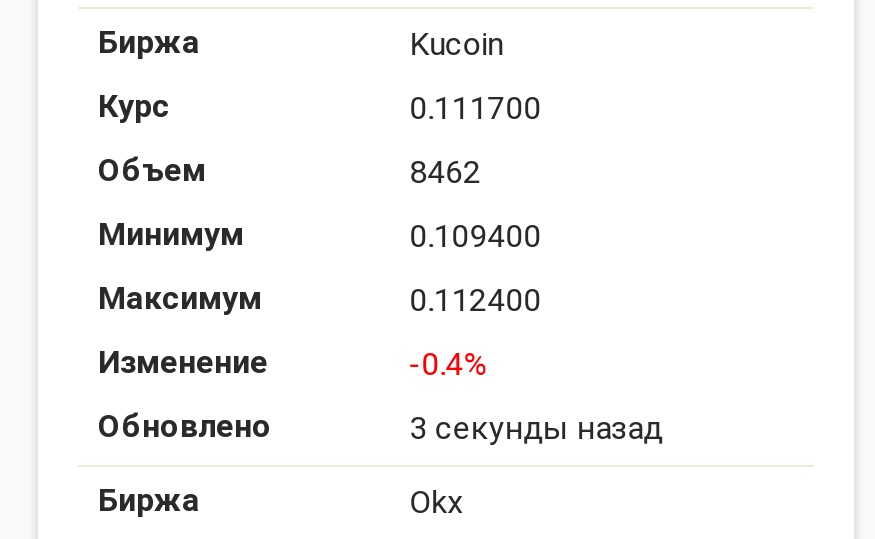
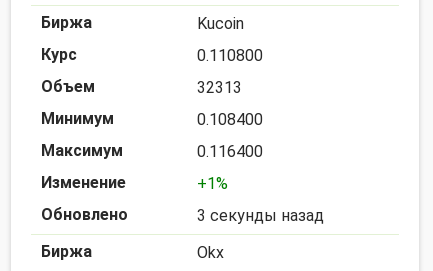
[409,89,541,127] 0.111700 -> [197,46,263,65] 0.110800
[409,153,481,191] 8462 -> [197,78,242,97] 32313
[409,217,541,255] 0.109400 -> [197,110,263,129] 0.108400
[409,281,541,319] 0.112400 -> [197,142,263,161] 0.116400
[409,345,487,383] -0.4% -> [197,174,228,193] +1%

